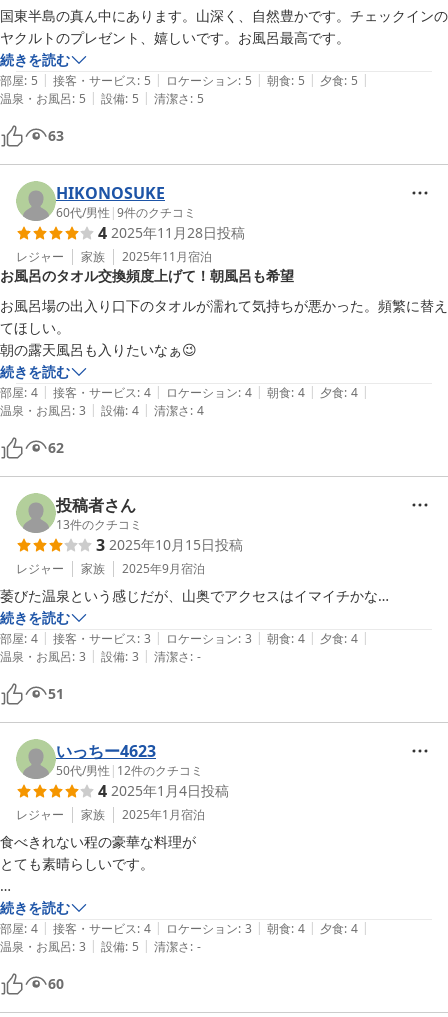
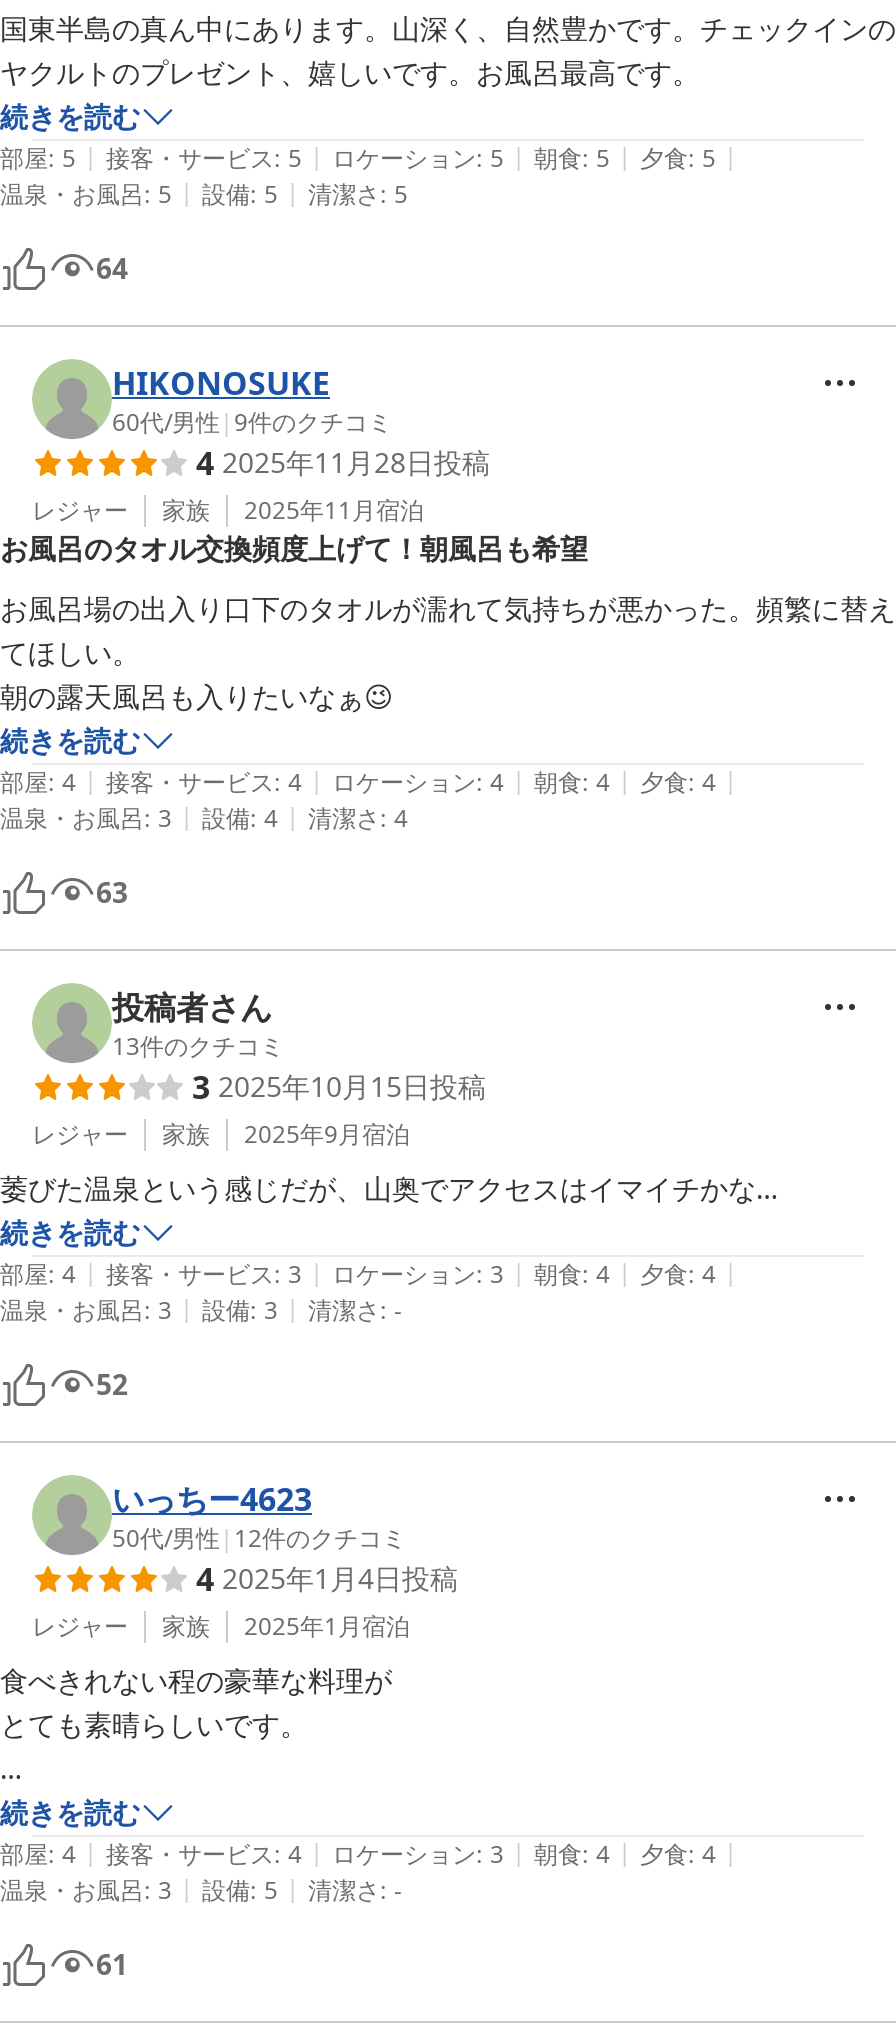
[48,126,64,145] 63 -> [96,249,128,287] 64
[48,438,64,457] 62 -> [96,873,128,911] 63
[48,684,64,703] 51 -> [96,1365,128,1403] 52
[48,974,64,993] 60 -> [96,1945,128,1983] 61

